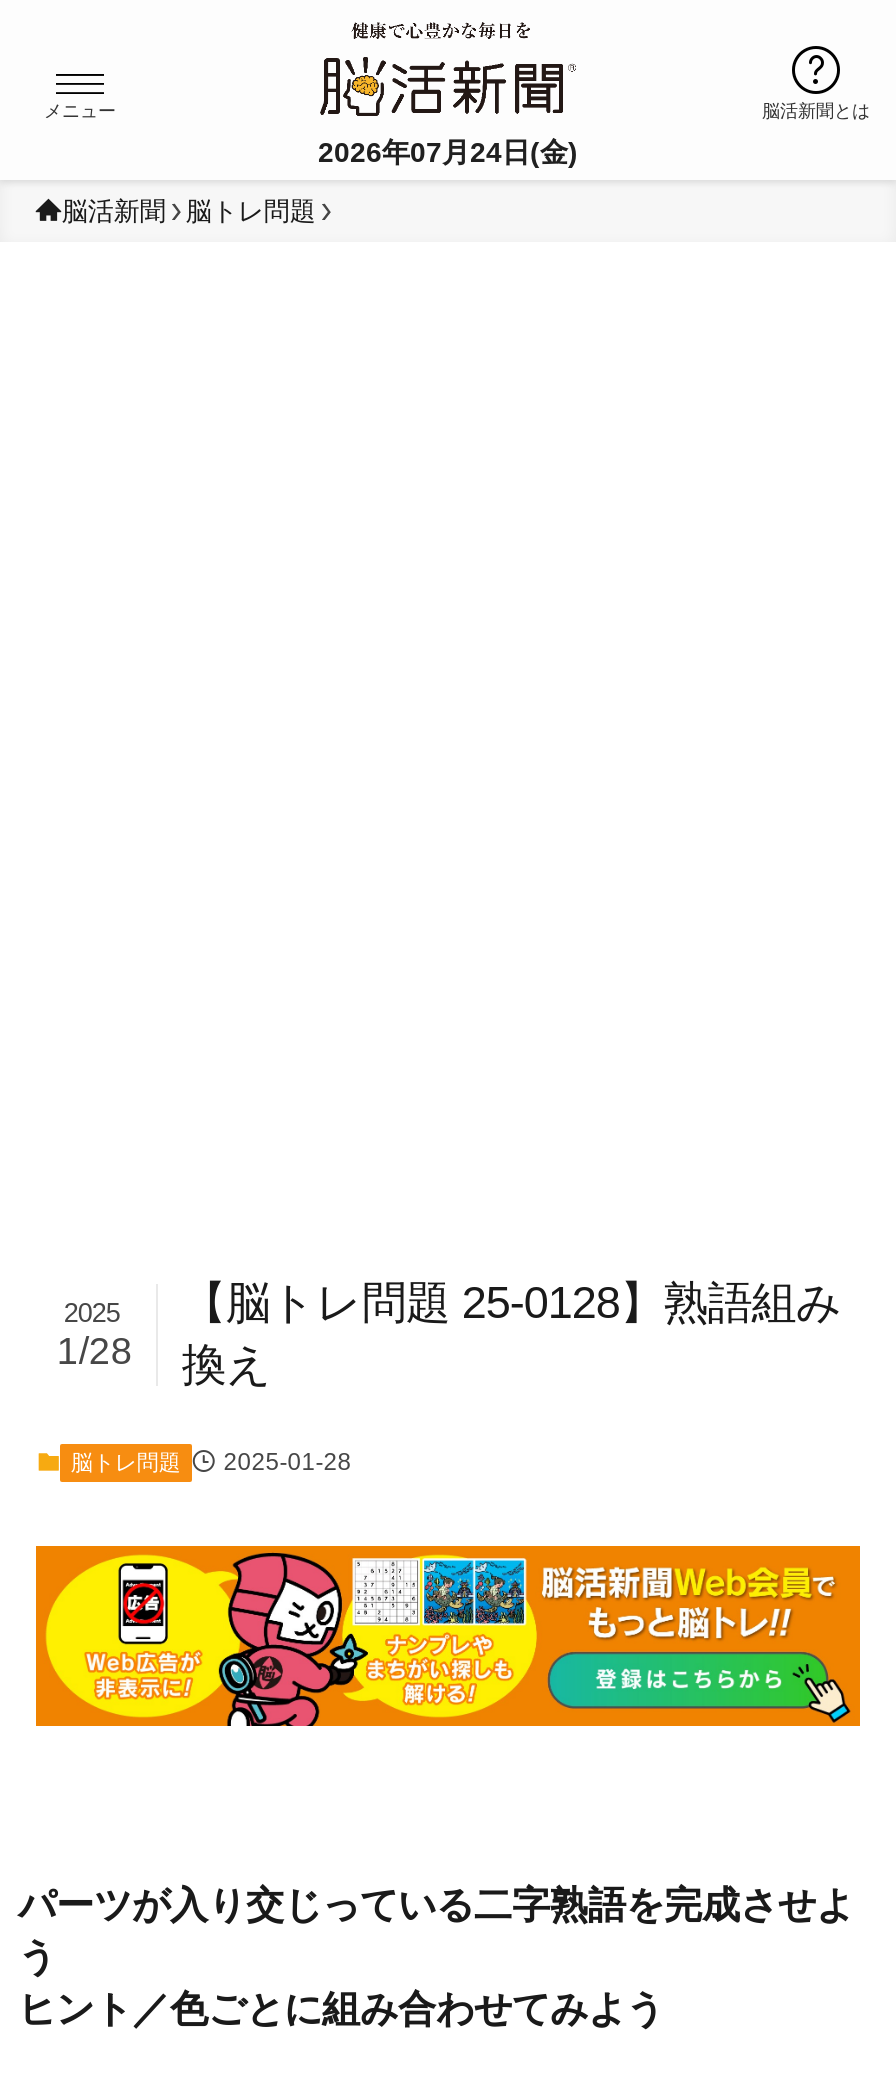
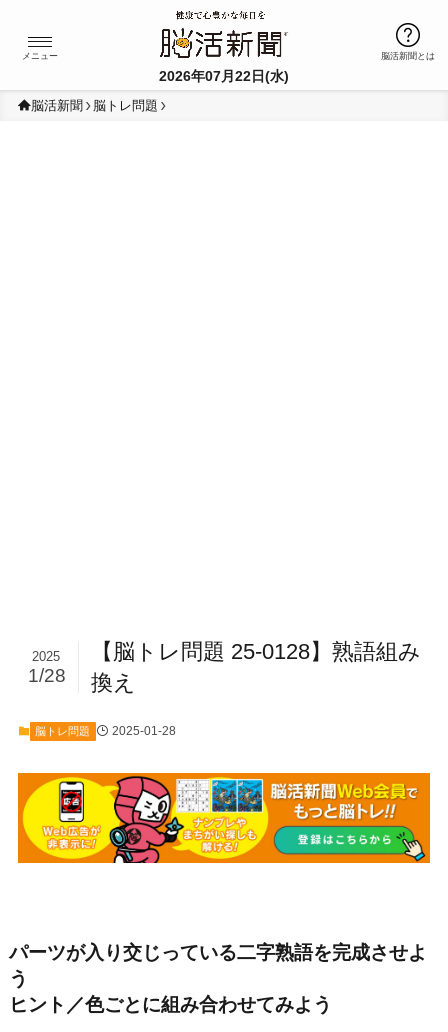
[318,136,578,168] 2026年07月24日(金) -> [159,68,289,84] 2026年07月22日(水)

